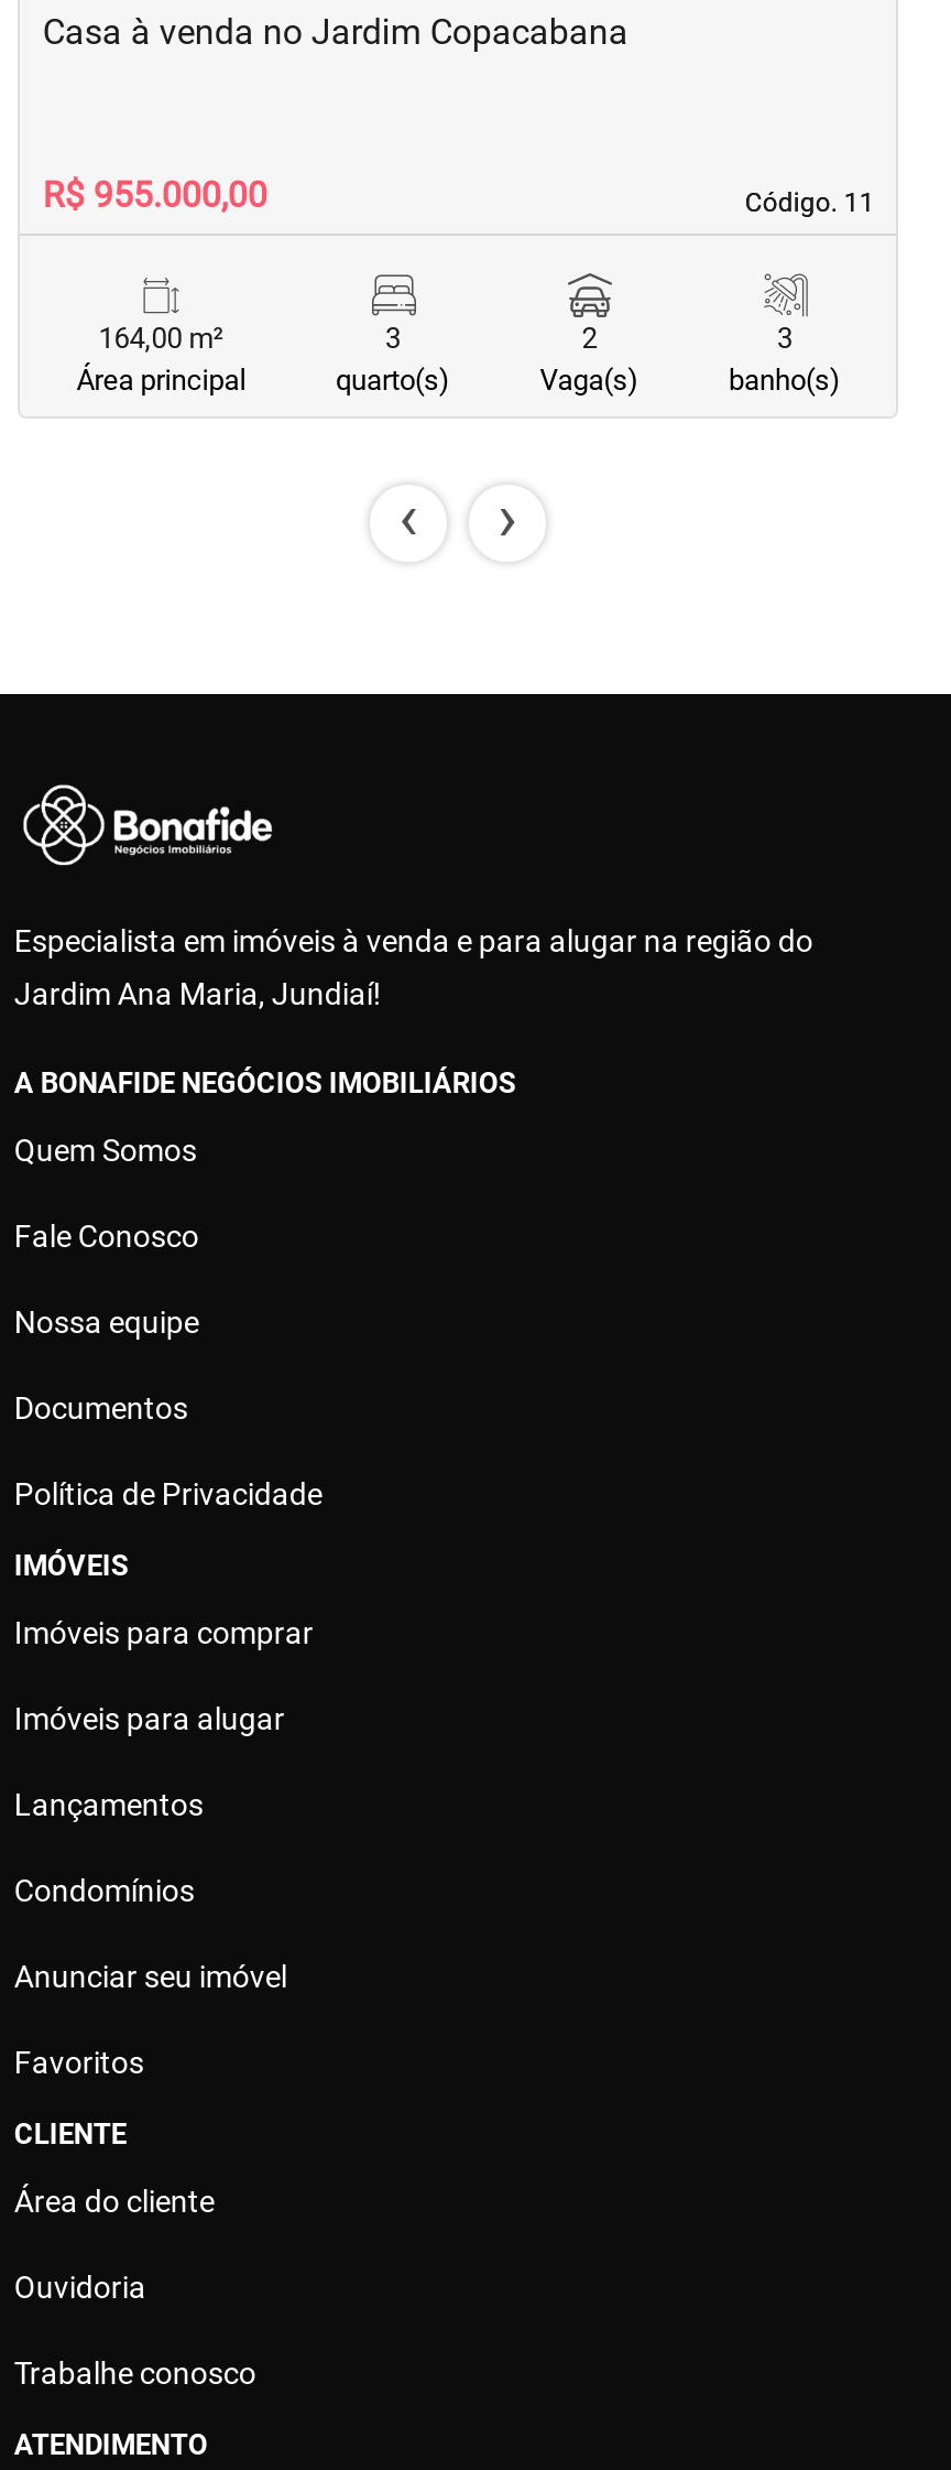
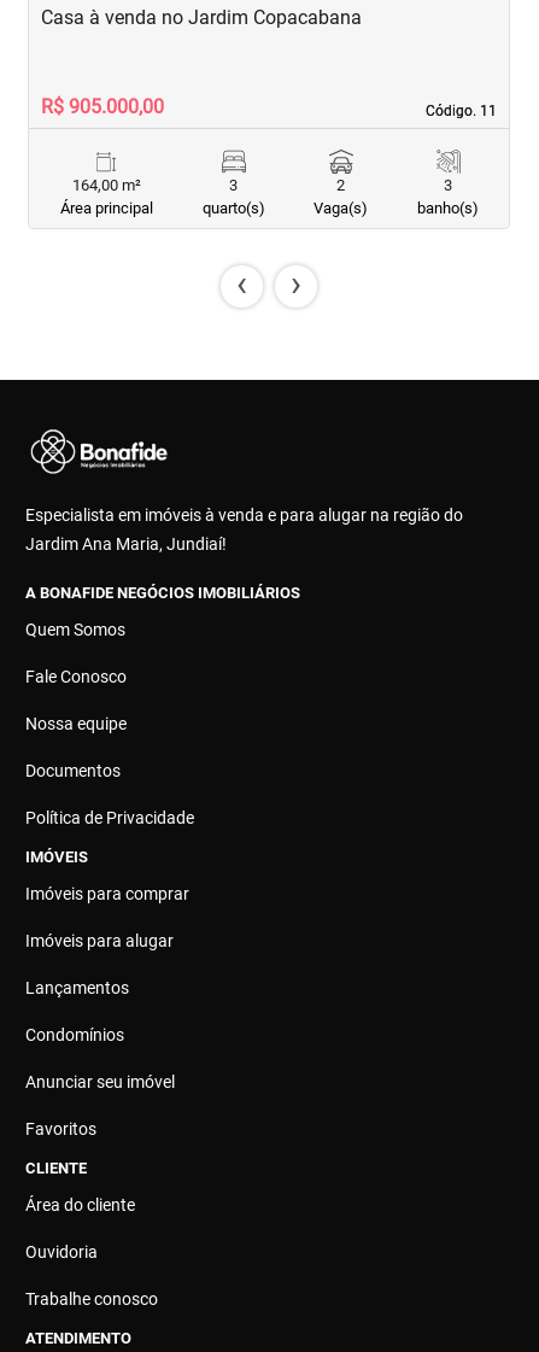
[43,174,267,215] R$ 955.000,00 -> [41,95,164,118] R$ 905.000,00

